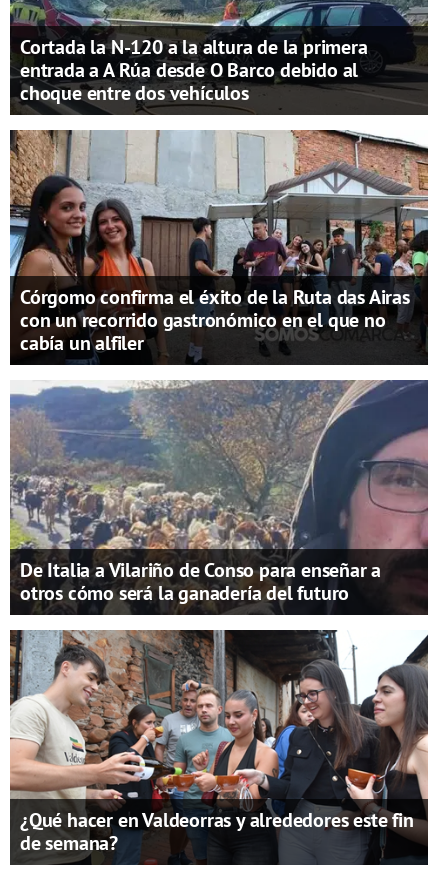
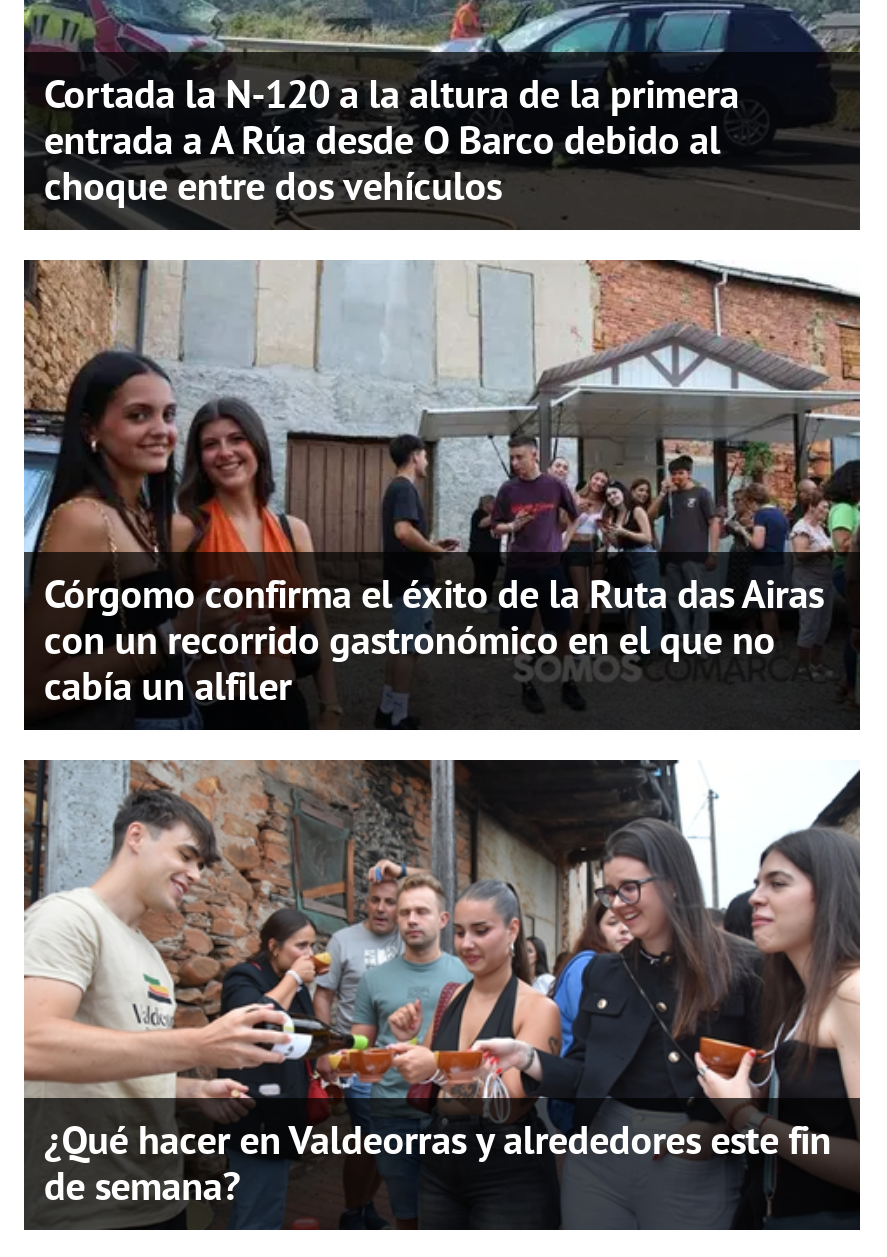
[10,379,429,606] [image] | De Italia a Vilariño de Conso para enseñar a | otros cómo será la ganadería del futuro -> none

